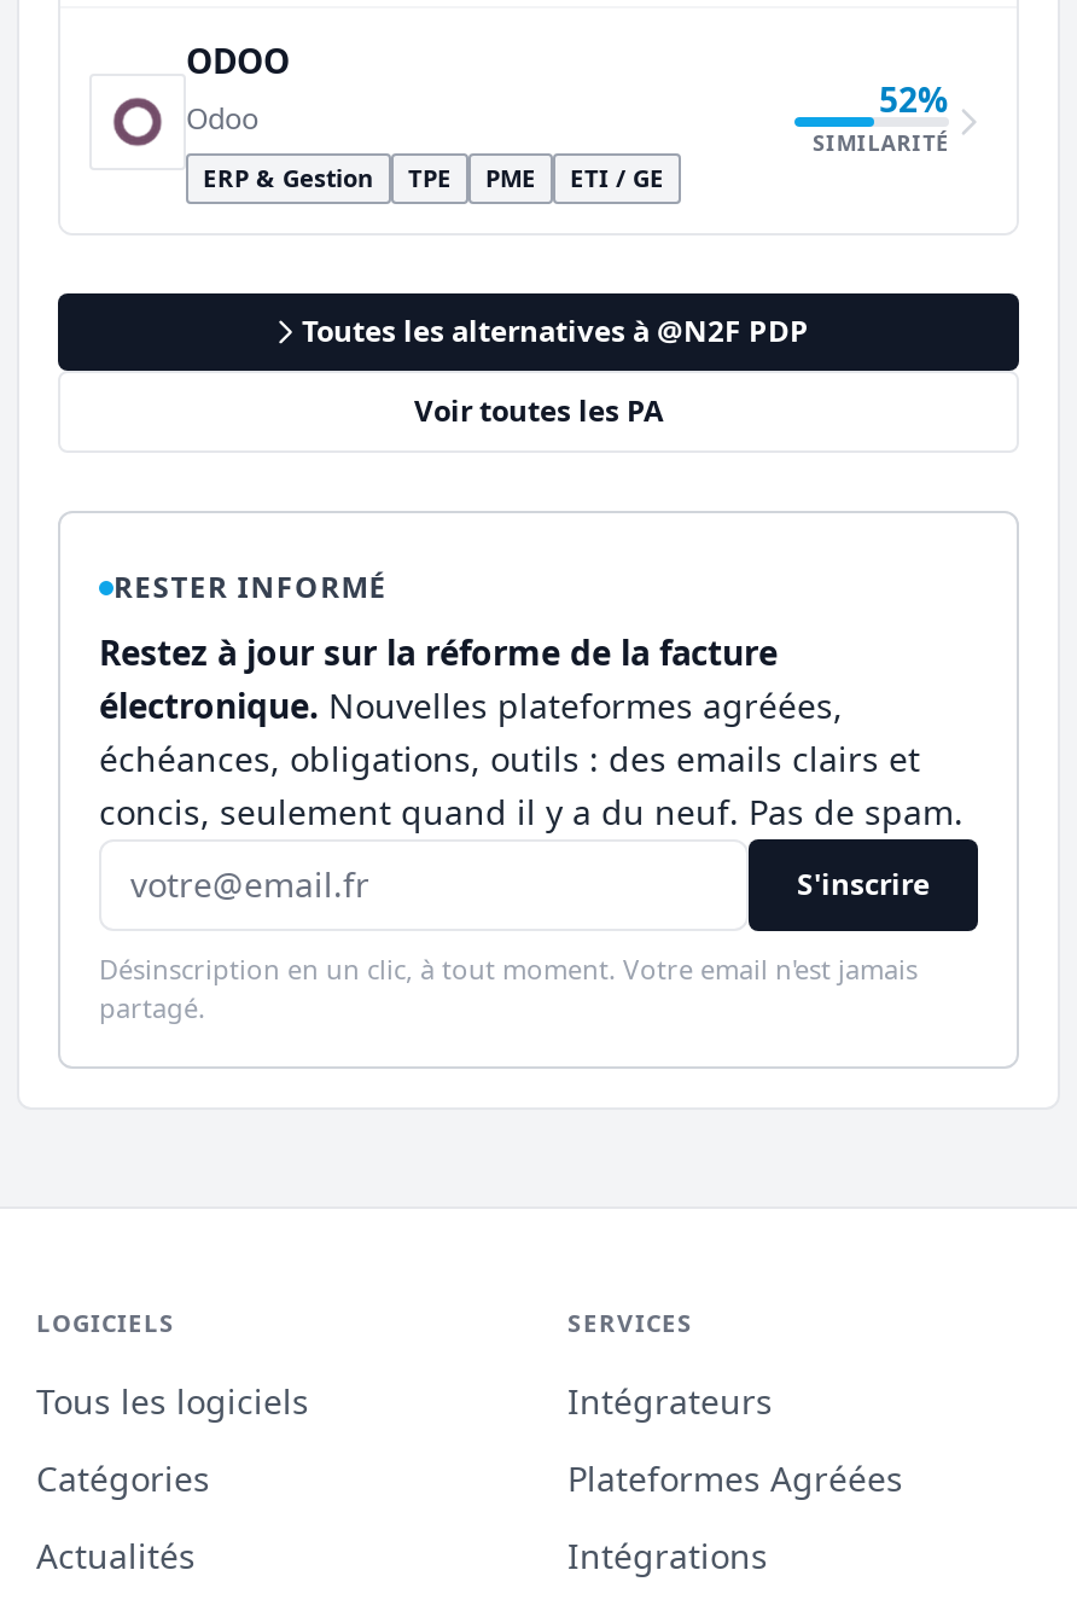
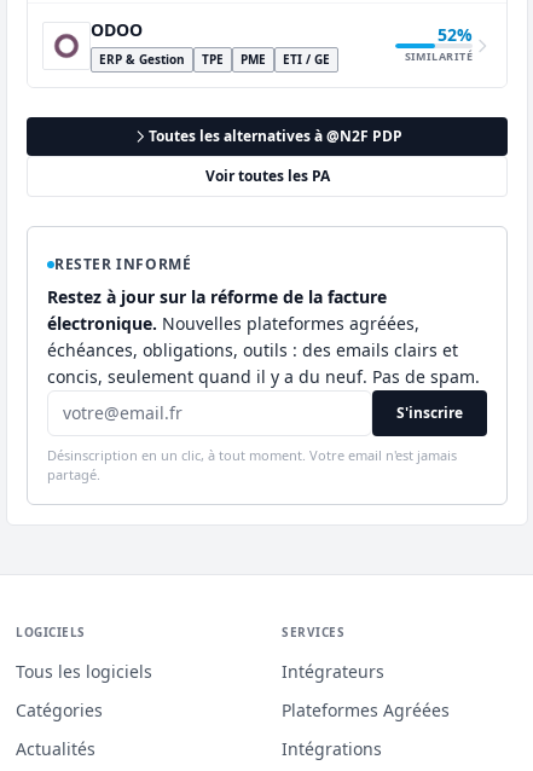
[186,98,258,139] Odoo -> none

